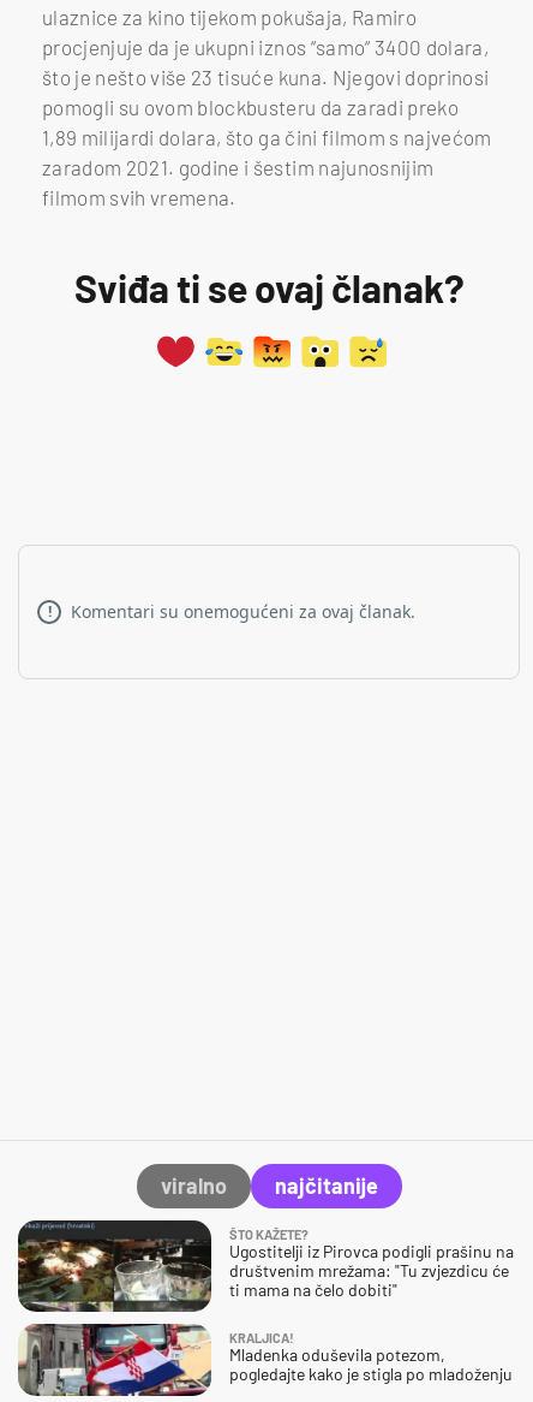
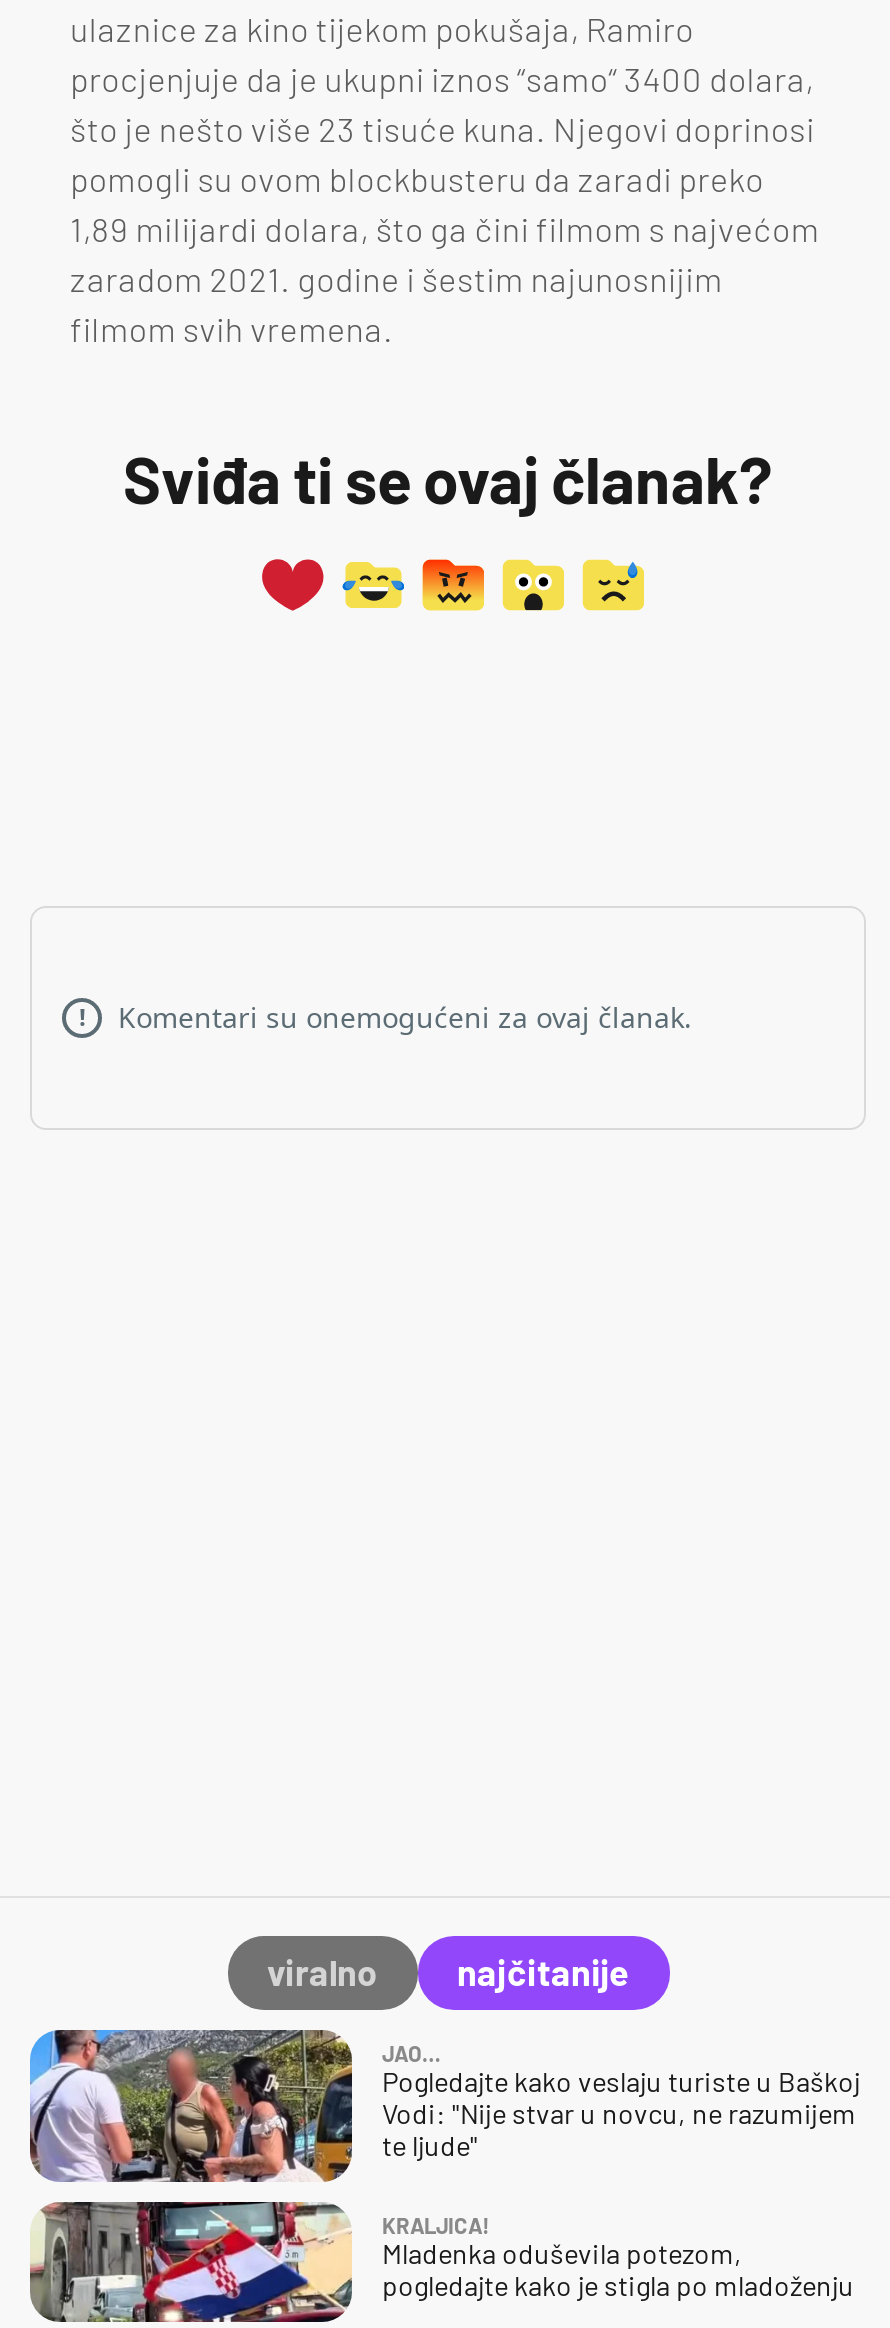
[17,1219,514,1313] [image] | ŠTO KAŽETE? | Ugostitelji iz Pirovca podigli prašinu na | društvenim mrežama: "Tu zvjezdicu će | ti mama na čelo dobiti" -> [28,2028,860,2184] [image] | JAO… | Pogledajte kako veslaju turiste u Baškoj | Vodi: "Nije stvar u novcu, ne razumijem | te ljude"

